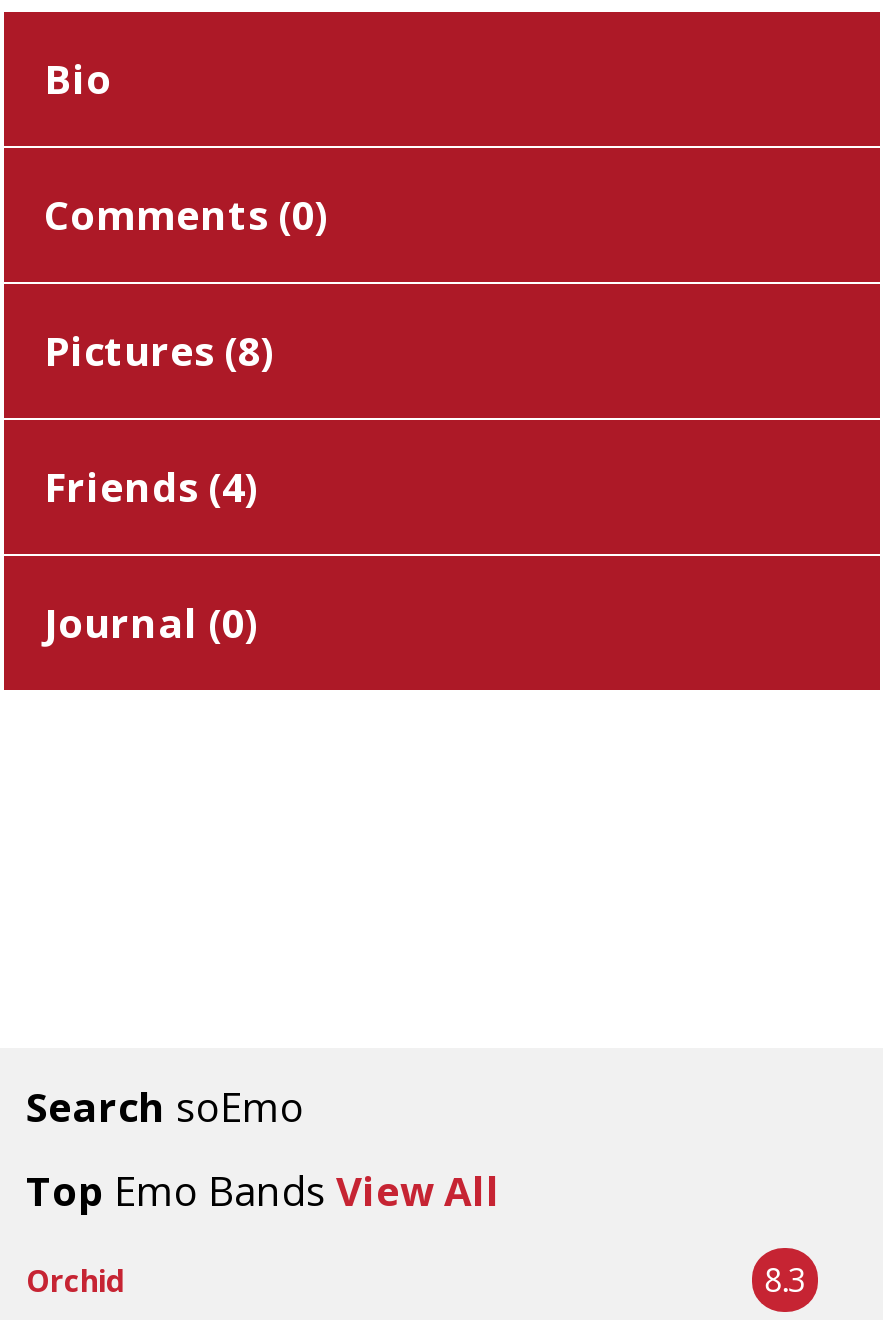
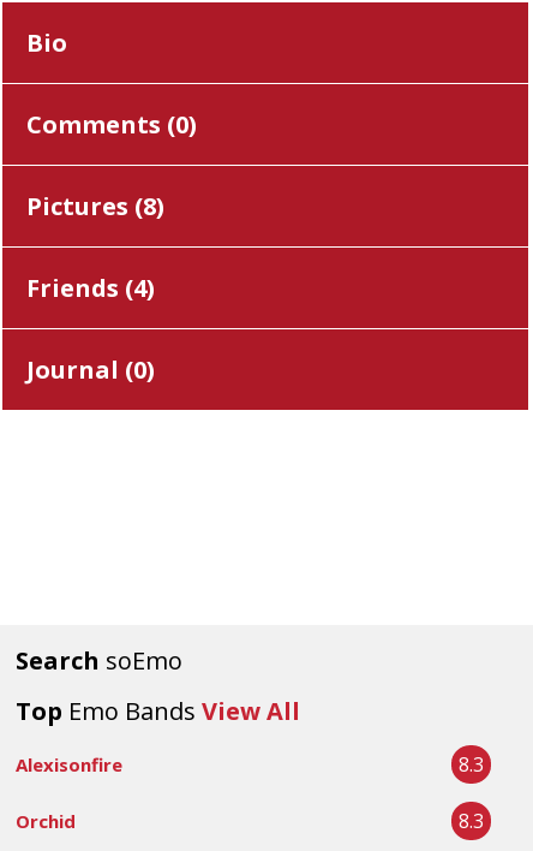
none -> [16,751,484,778] Alexisonfire | 8.3

